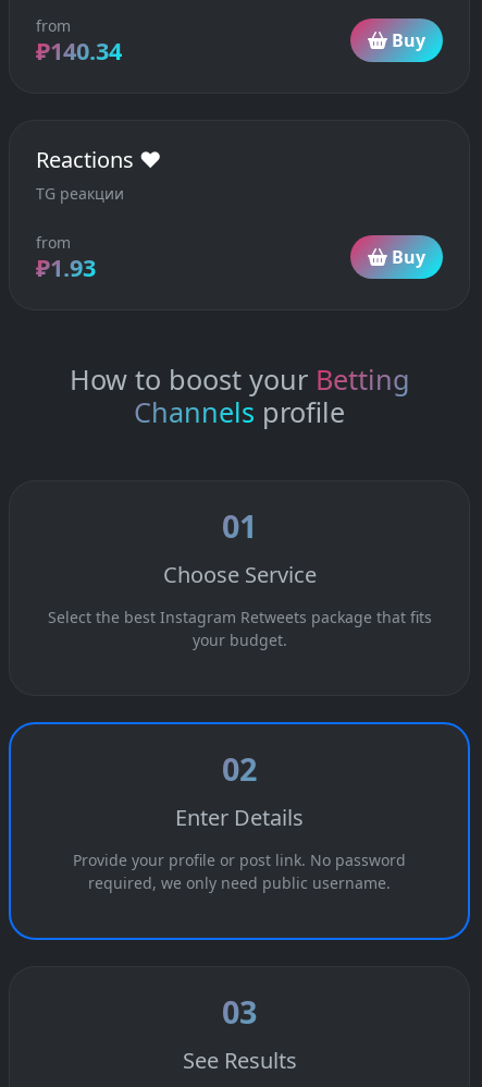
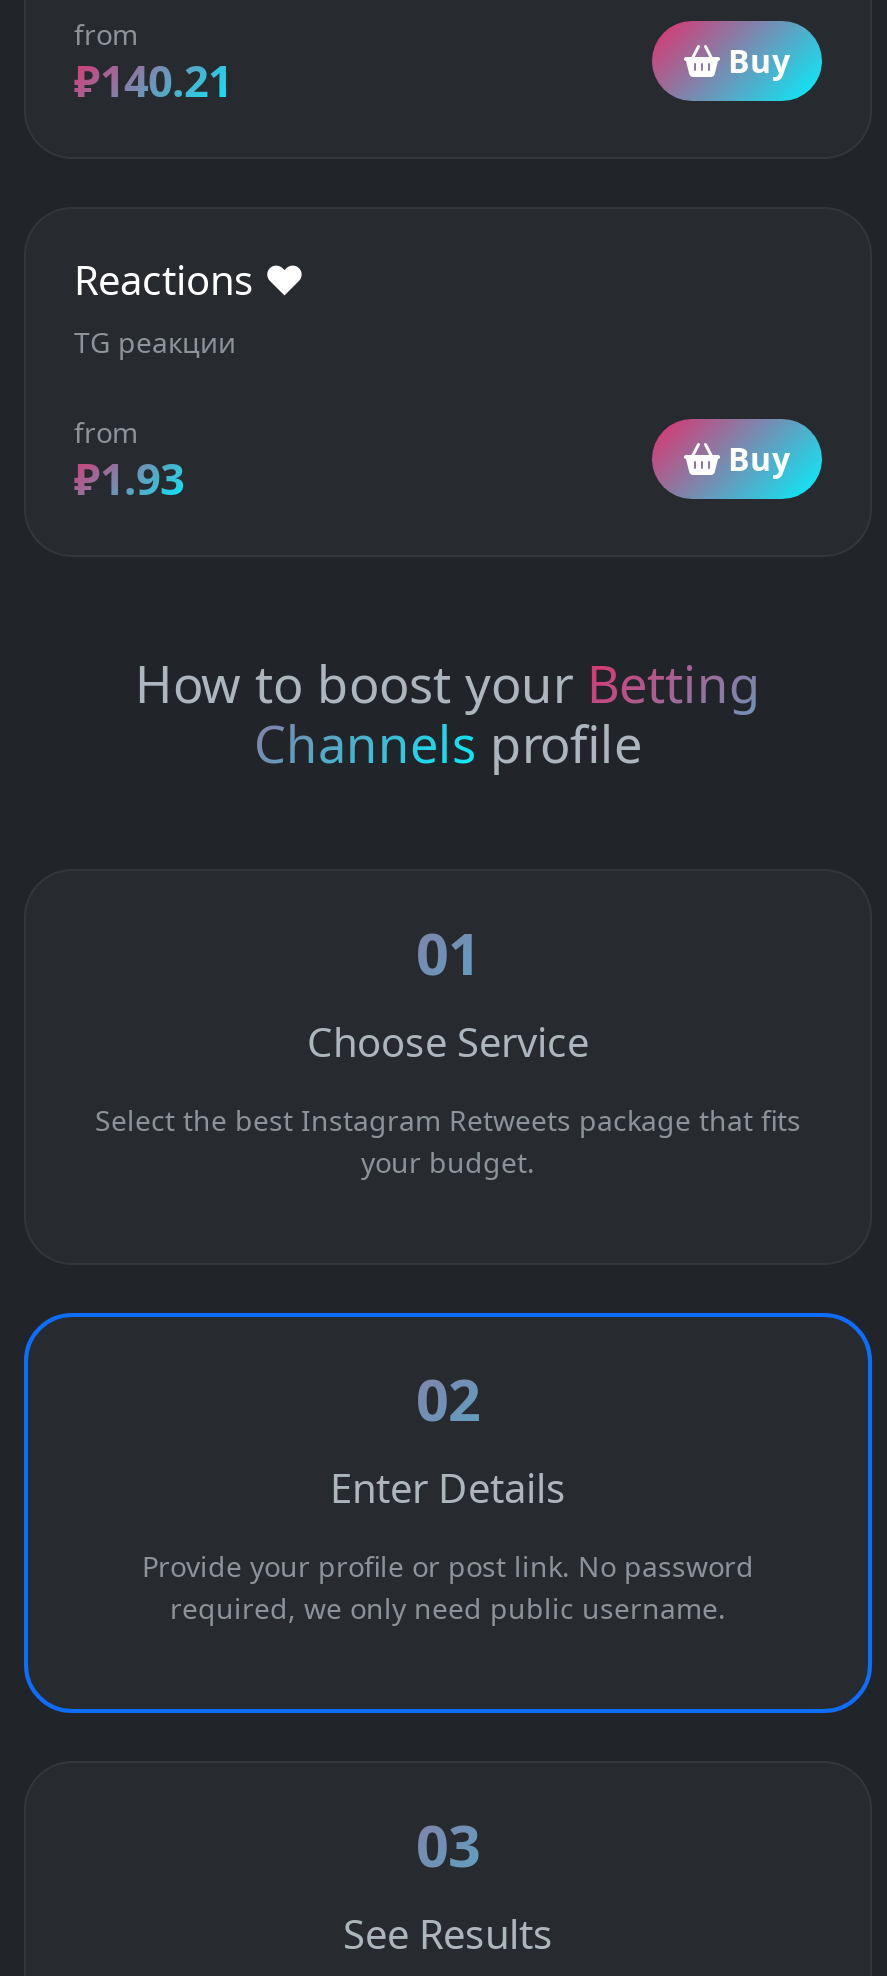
[36,35,122,66] ₽140.34 -> [74,51,232,109] ₽140.21

